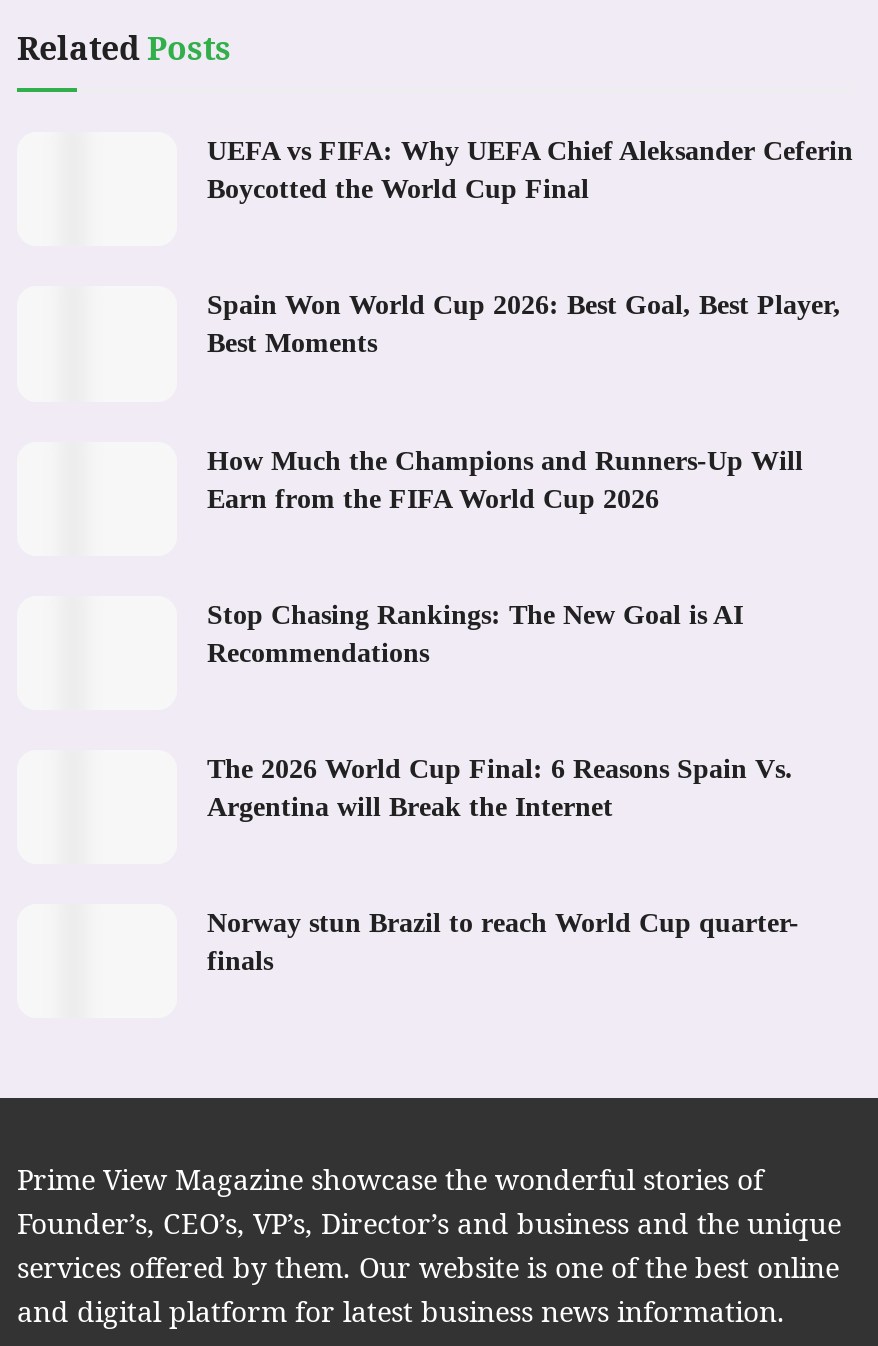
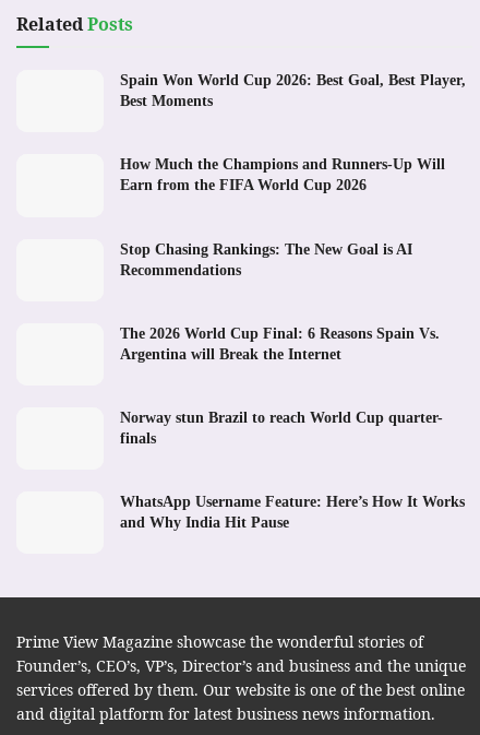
[207,136,853,204] UEFA vs FIFA: Why UEFA Chief Aleksander Ceferin | Boycotted the World Cup Final -> none
moved [207,291,841,976] -> [120,72,466,447]: Spain Won World Cup 2026: Best Goal, Best Player, | Best Moments | How Much the Champions and Runners-Up Will | ... | Norway stun Brazil to reach World Cup quarter- | finals
none -> [120,494,465,531] WhatsApp Username Feature: Here’s How It Works | and Why India Hit Pause

